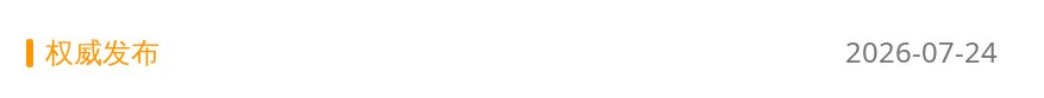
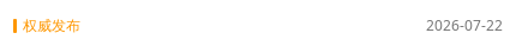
[845,32,998,72] 2026-07-24 -> [426,15,503,35] 2026-07-22

